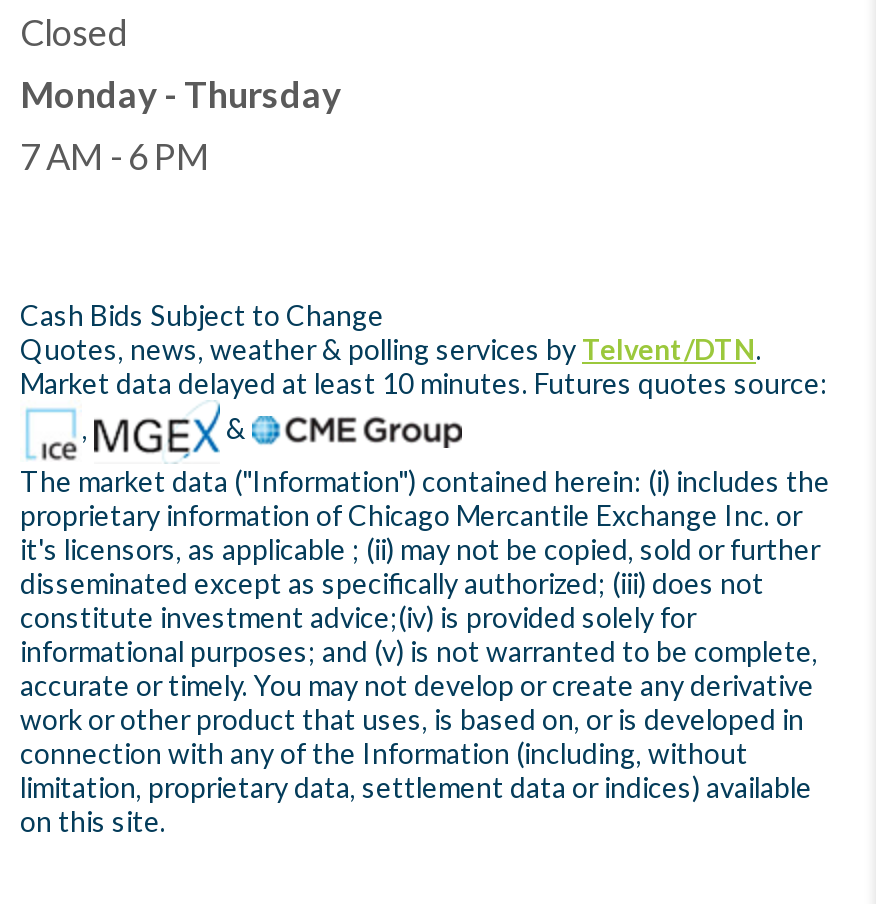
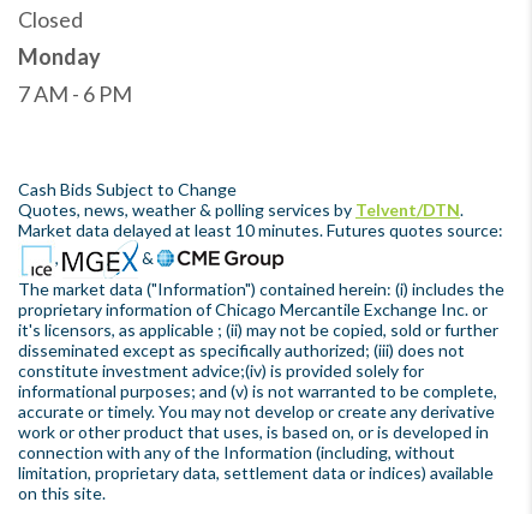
[20,72,342,116] Monday - Thursday -> [18,43,101,69] Monday

